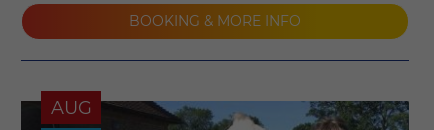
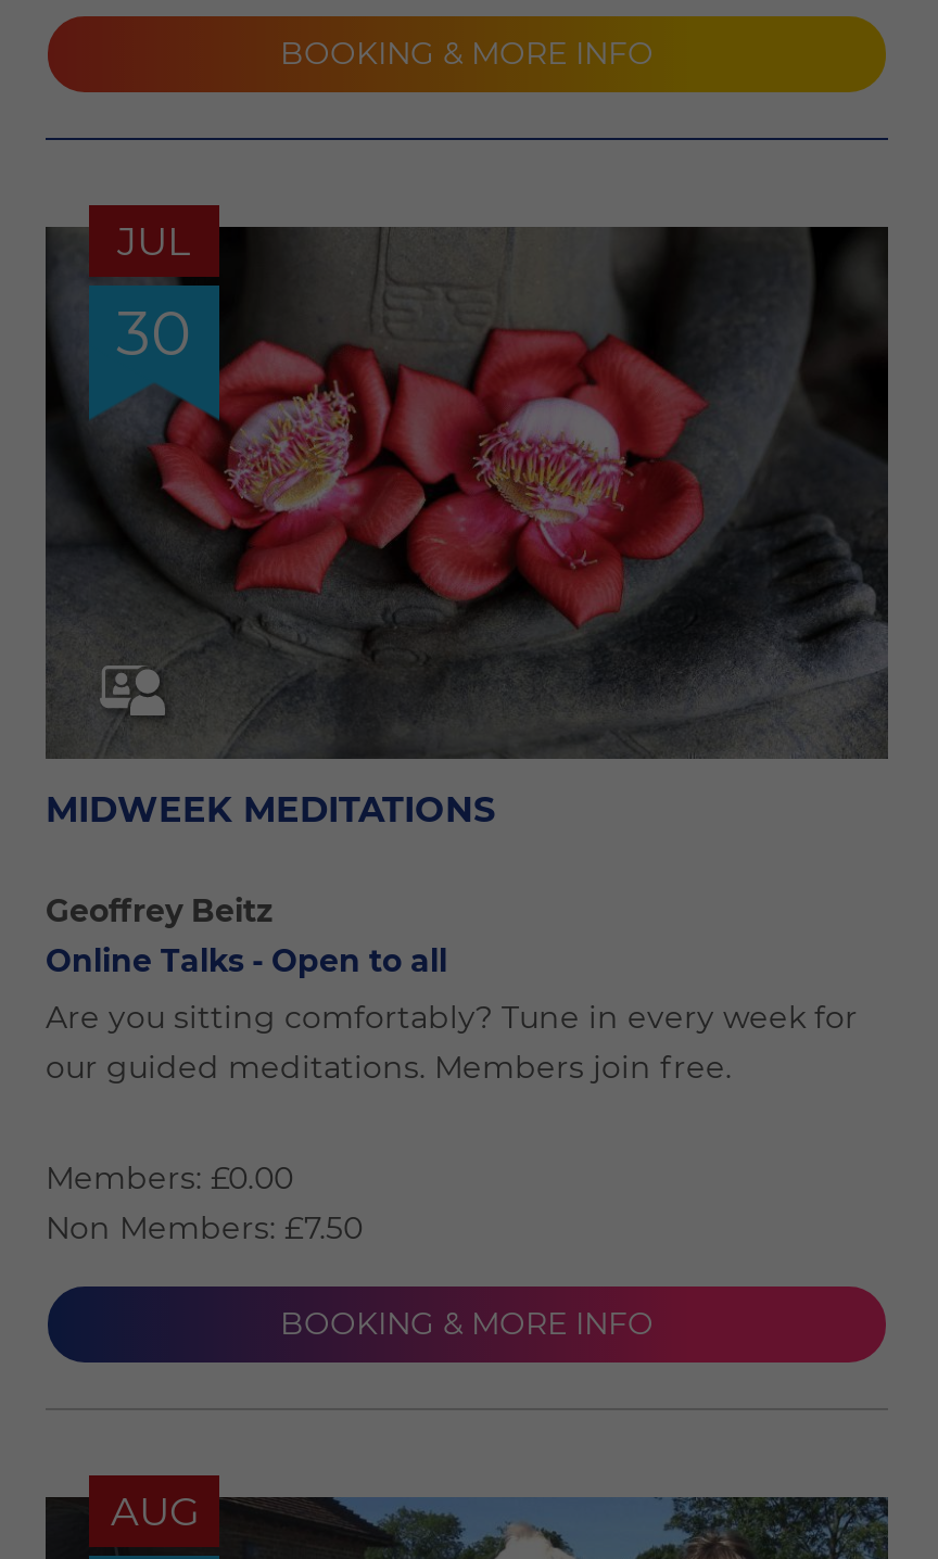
none -> [46,219,888,761] [image] | JUL | 30
none -> [46,788,858,1342] MIDWEEK MEDITATIONS | Geoffrey Beitz | Online Talks - Open to all | Are you sitting comfortably? Tune in every week for | our guided meditations. Members join free. | Members: £0.00 | Non Members: £7.50 | BOOKING & MORE INFO

